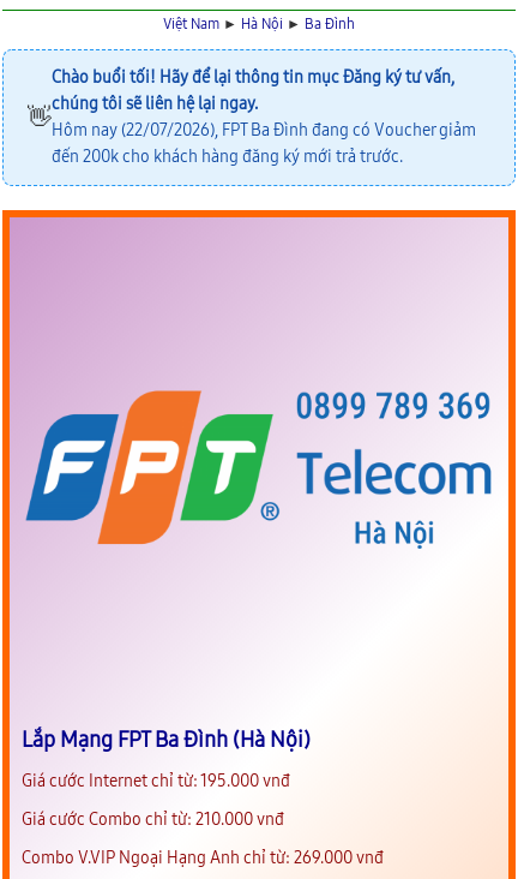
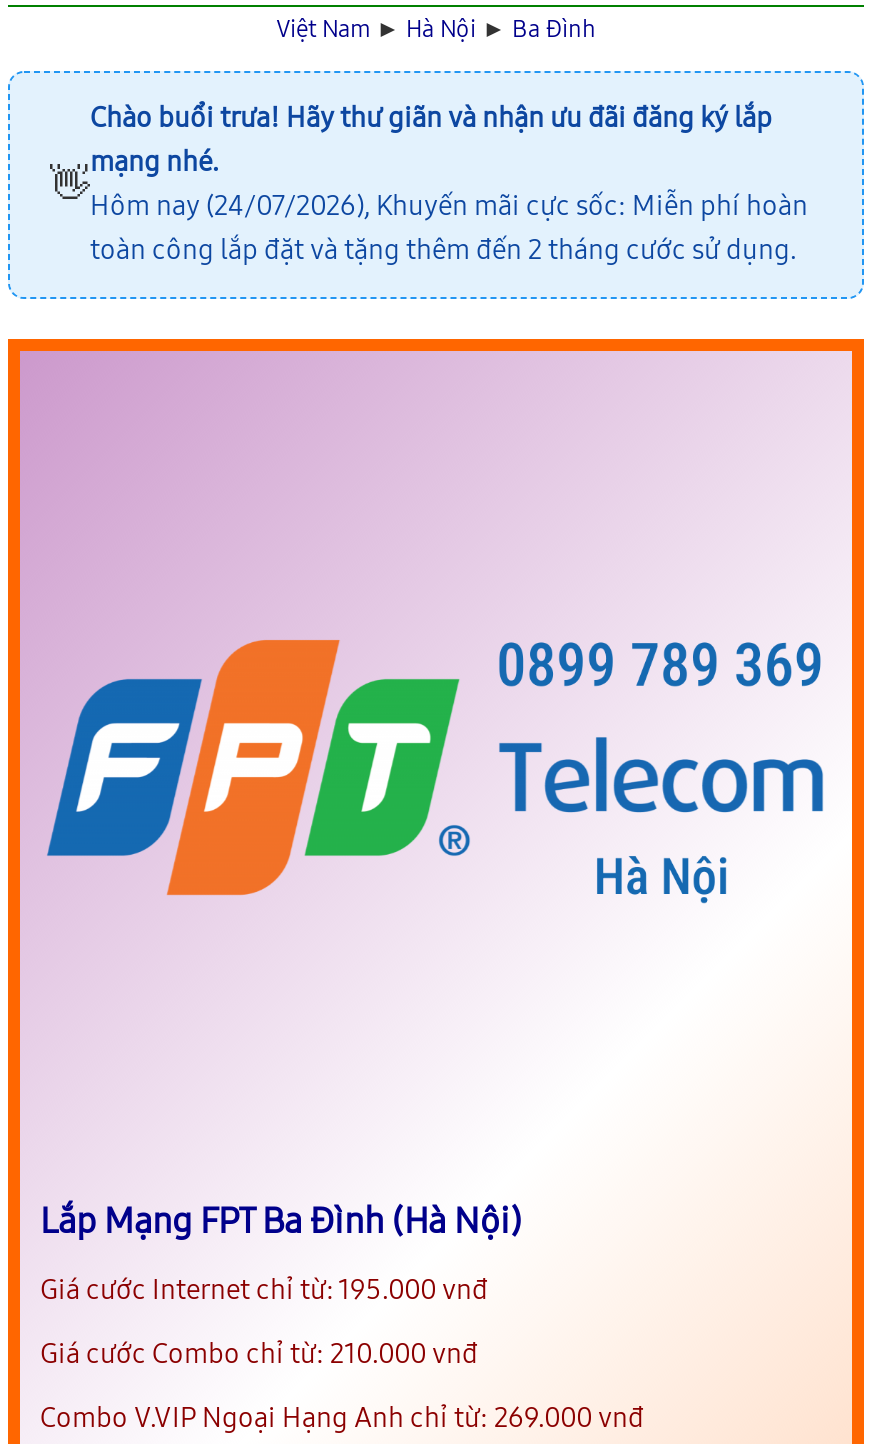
[52,67,476,167] Chào buổi tối! Hãy để lại thông tin mục Đăng ký tư vấn, | chúng tôi sẽ liên hệ lại ngay. | Hôm nay (22/07/2026), FPT Ba Đình đang có Voucher giảm | đến 200k cho khách hàng đăng ký mới trả trước. -> [90,101,808,267] Chào buổi trưa! Hãy thư giãn và nhận ưu đãi đăng ký lắp | mạng nhé. | Hôm nay (24/07/2026), Khuyến mãi cực sốc: Miễn phí hoàn | toàn công lắp đặt và tặng thêm đến 2 tháng cước sử dụng.

